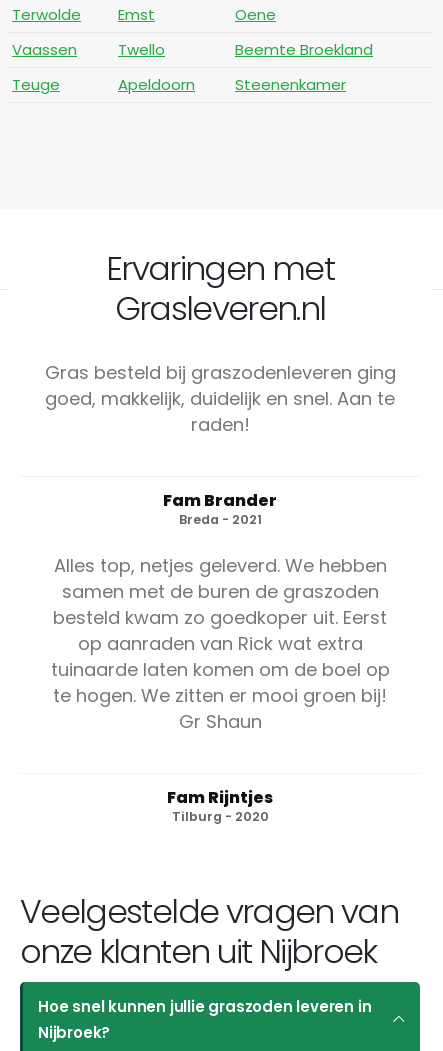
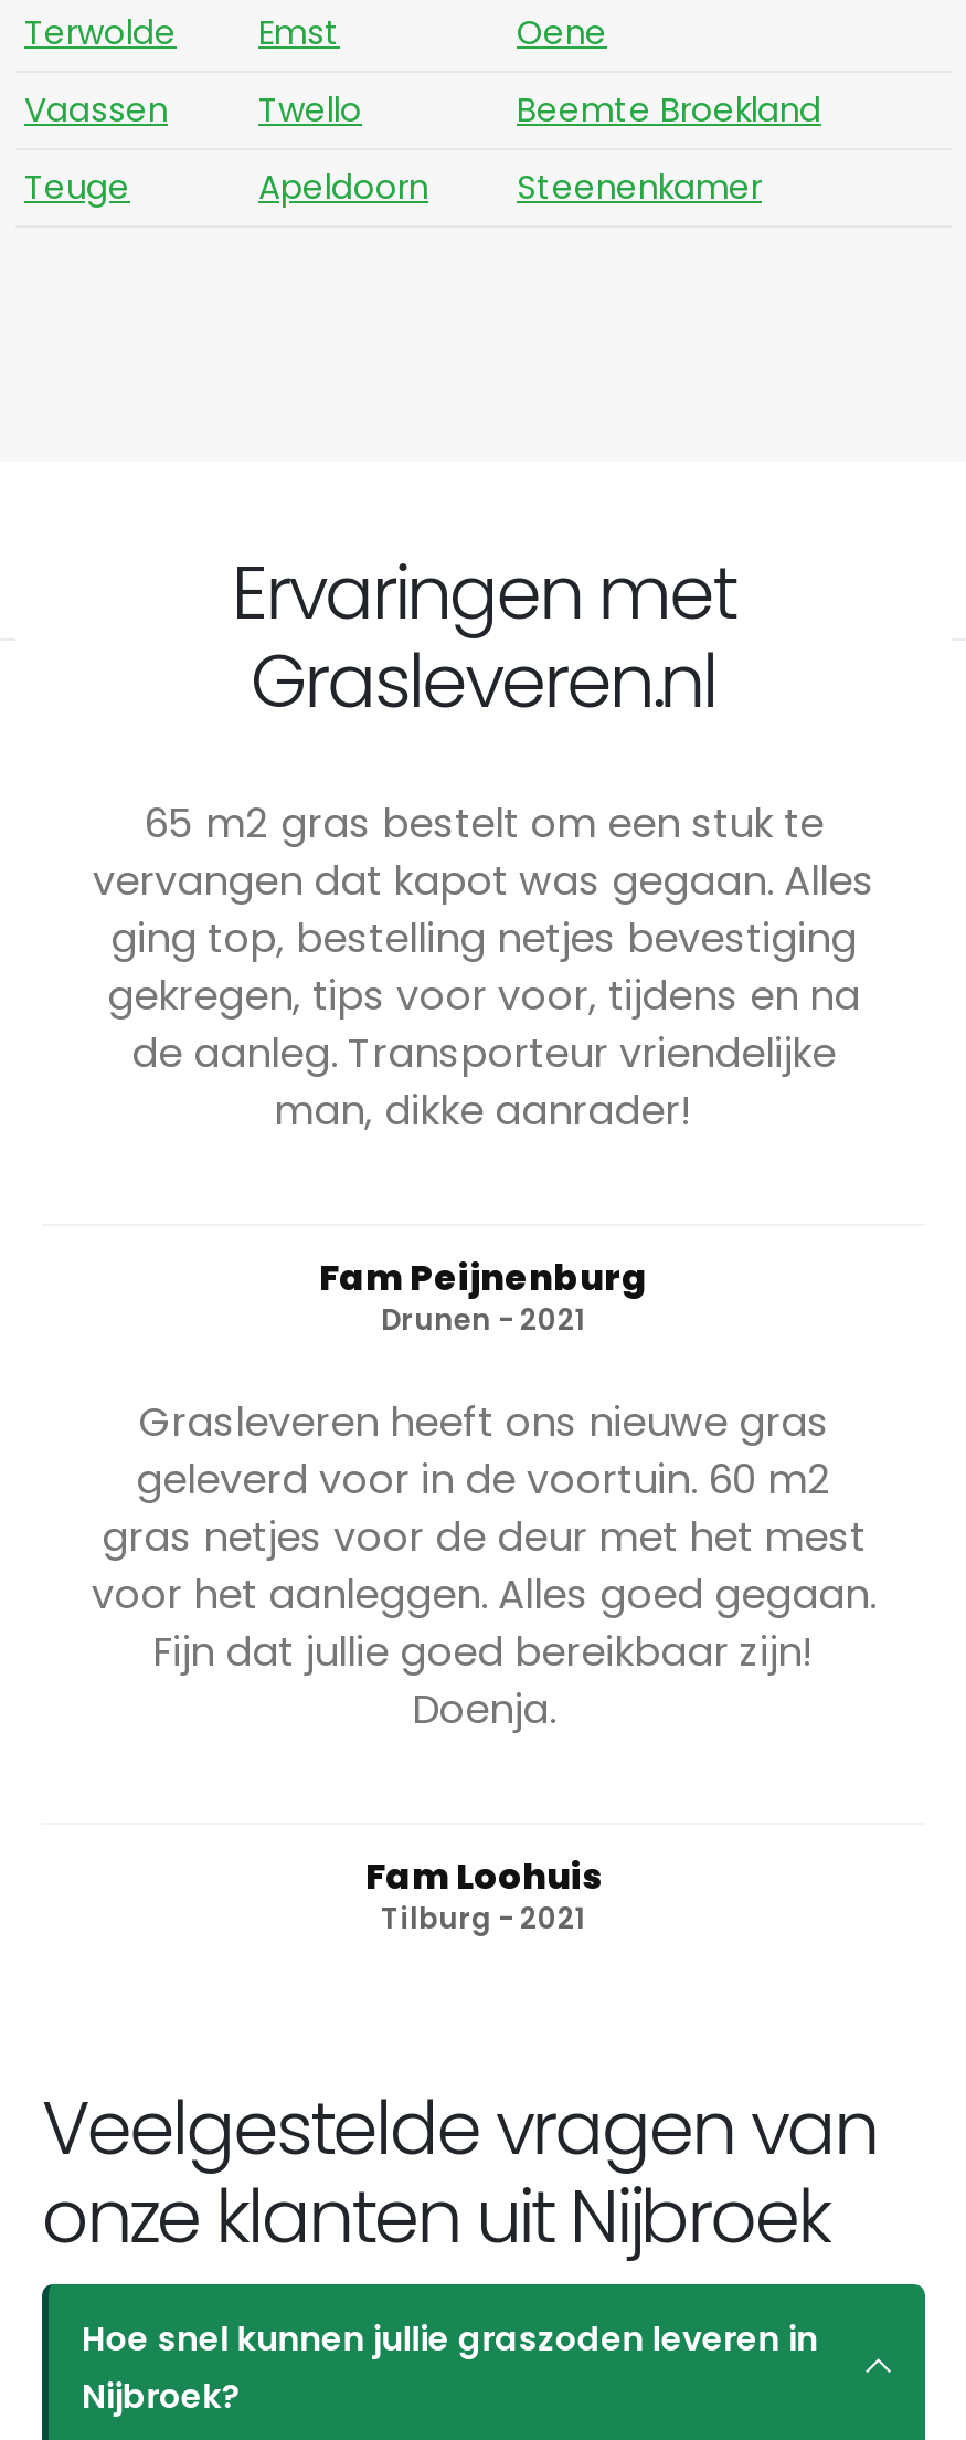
[44,359,395,436] Gras besteld bij graszodenleveren ging | goed, makkelijk, duidelijk en snel. Aan te | raden! -> [93,794,874,1137] 65 m2 gras bestelt om een stuk te | vervangen dat kapot was gegaan. Alles | ging top, bestelling netjes bevestiging | gekregen, tips voor voor, tijdens en na | de aanleg. Transporteur vriendelijke | man, dikke aanrader!
[163,488,277,527] Fam Brander | Breda - 2021 -> [319,1251,648,1338] Fam Peijnenburg | Drunen - 2021
[50,552,389,733] Alles top, netjes geleverd. We hebben | samen met de buren de graszoden | besteld kwam zo goedkoper uit. Eerst | op aanraden van Rick wat extra | tuinaarde laten komen om de boel op | te hogen. We zitten er mooi groen bij! | Gr Shaun -> [92,1393,875,1735] Grasleveren heeft ons nieuwe gras | geleverd voor in de voortuin. 60 m2 | gras netjes voor de deur met het mest | voor het aanleggen. Alles goed gegaan. | Fijn dat jullie goed bereikbaar zijn! | Doenja.
[167,785,273,824] Fam Rijntjes | Tilburg - 2020 -> [365,1850,602,1936] Fam Loohuis | Tilburg - 2021

